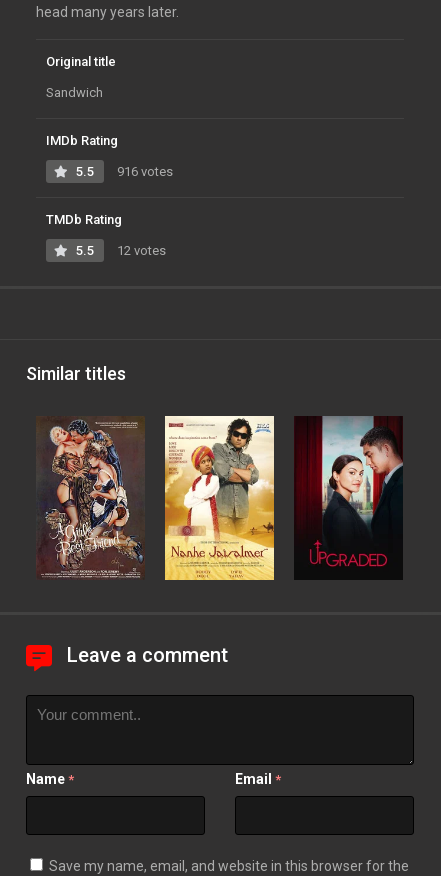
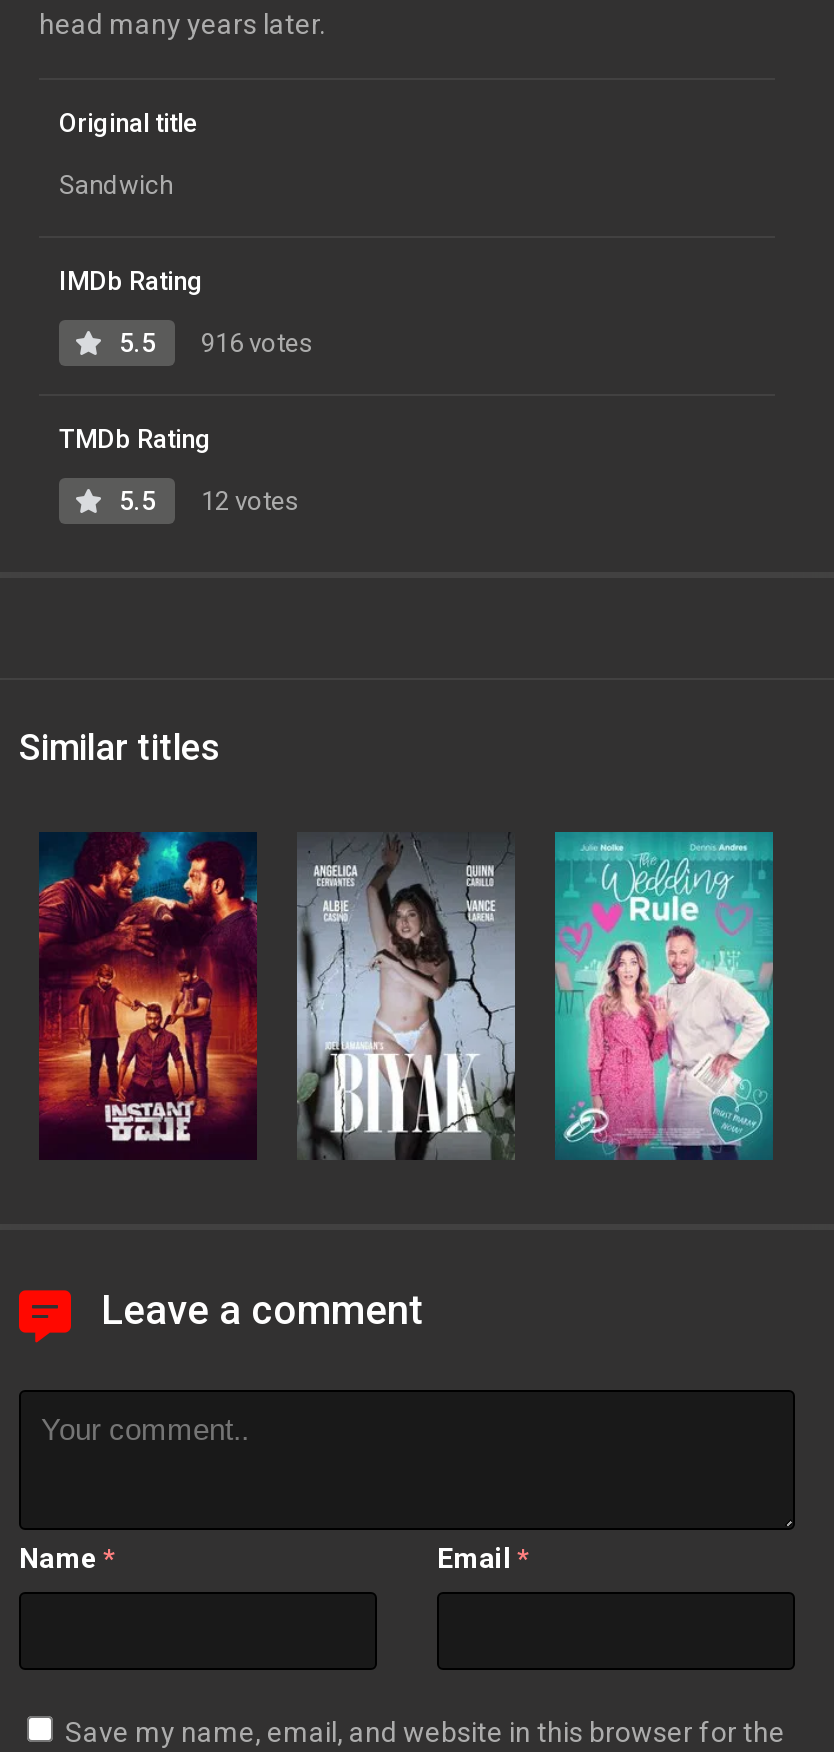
[36,416,145,579] [image] -> [37,830,257,1160] [image]
[164,415,275,581] [image] -> [295,832,517,1160] [image]
[294,416,403,580] [image] -> [553,830,775,1160] [image]

